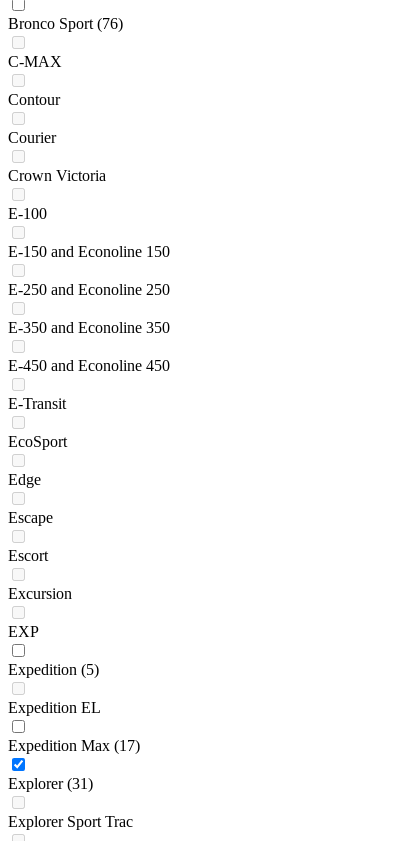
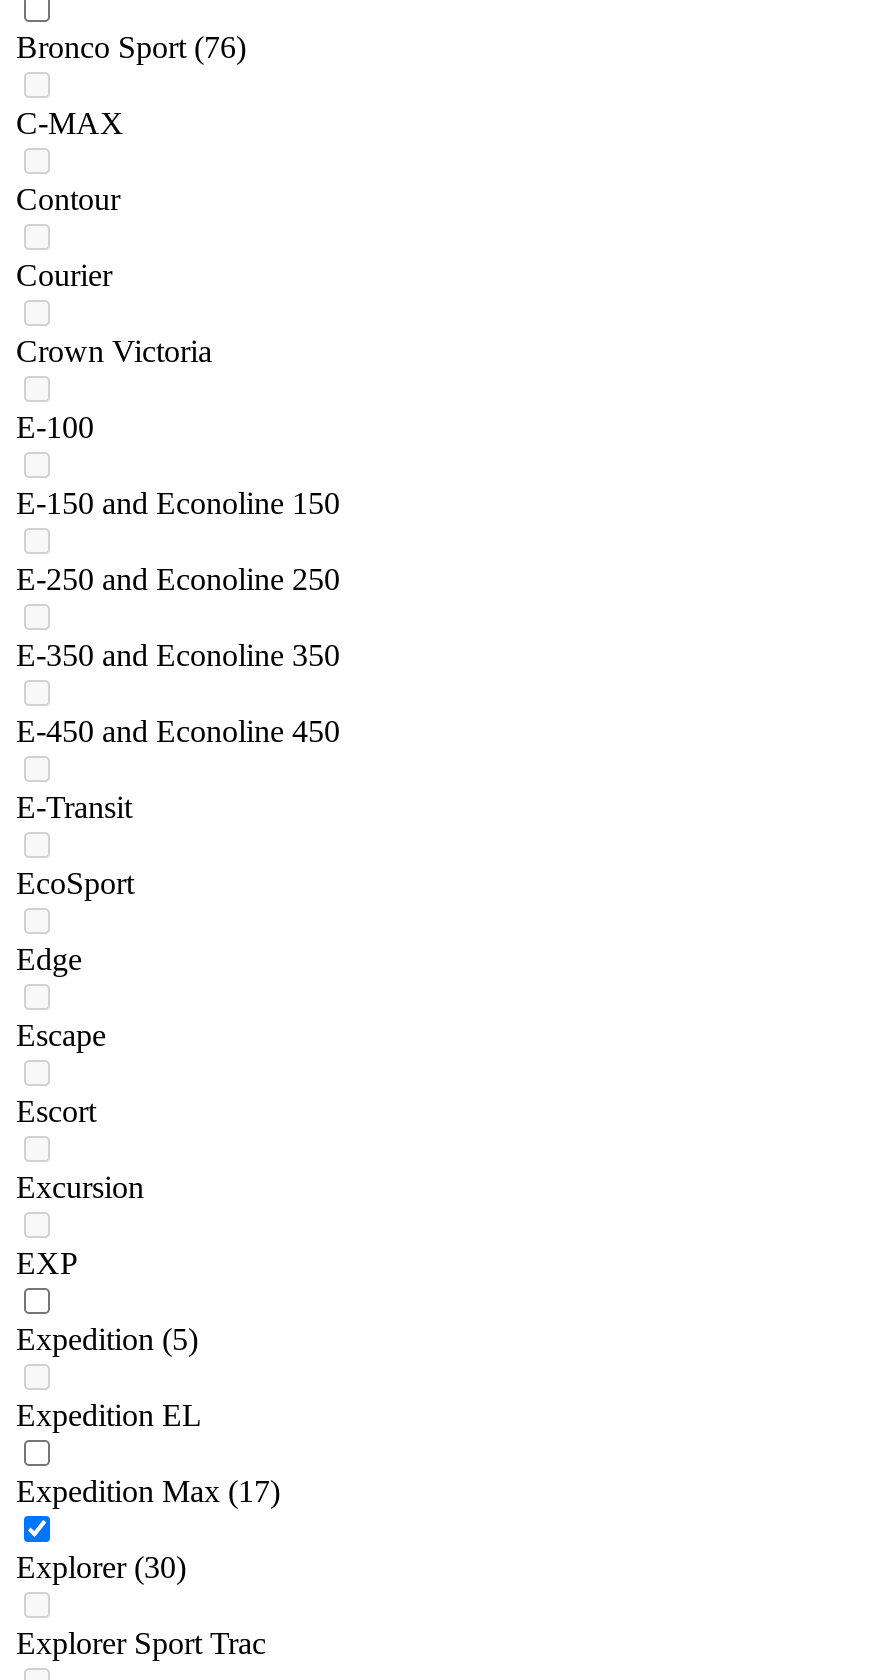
[8,775,93,792] Explorer (31) -> [16,1551,186,1585] Explorer (30)

